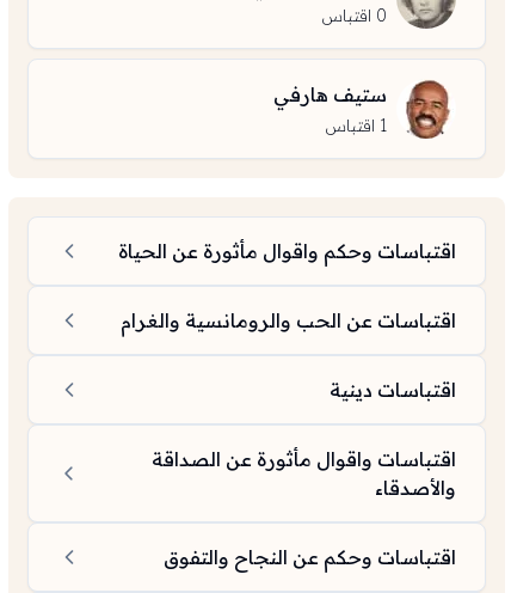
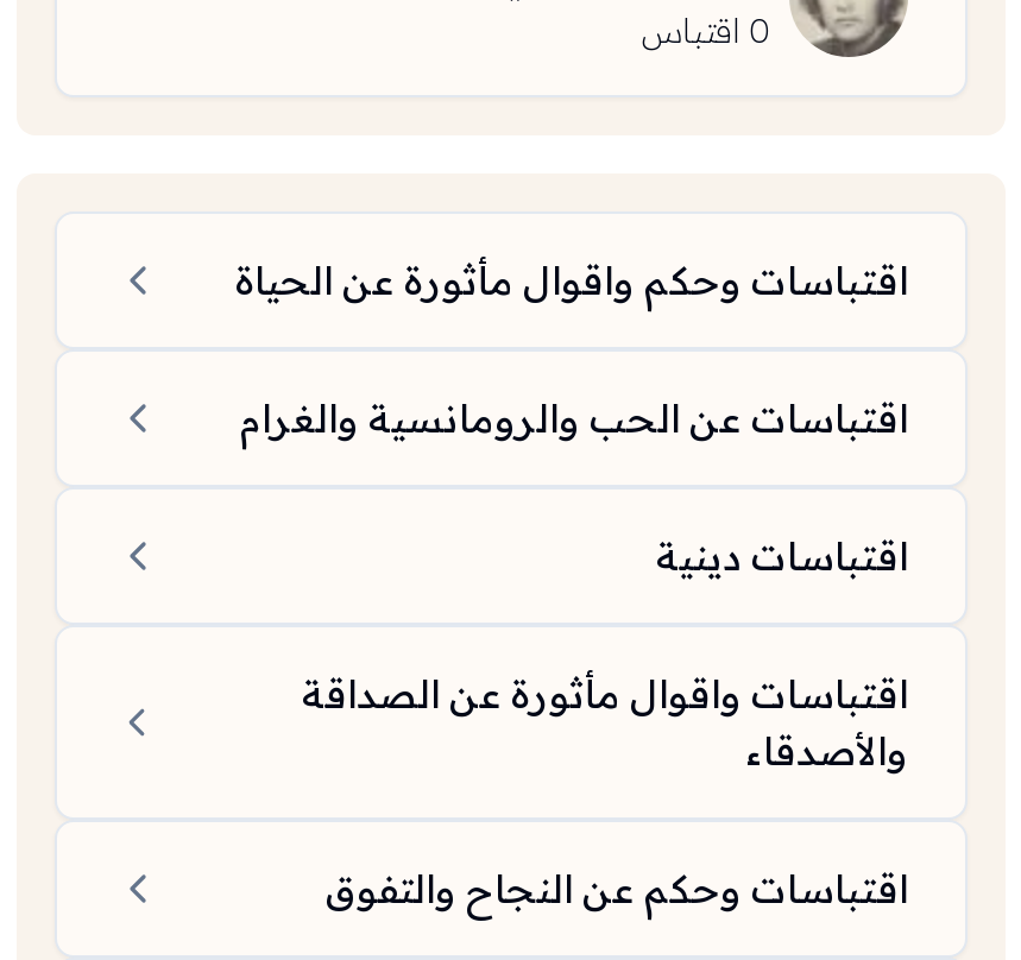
[273,79,451,139] [image] | ستيف هارفي | 1 اقتباس -> none

